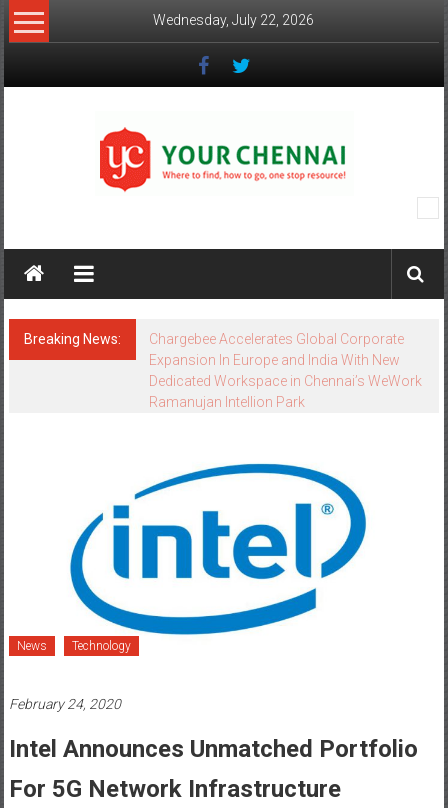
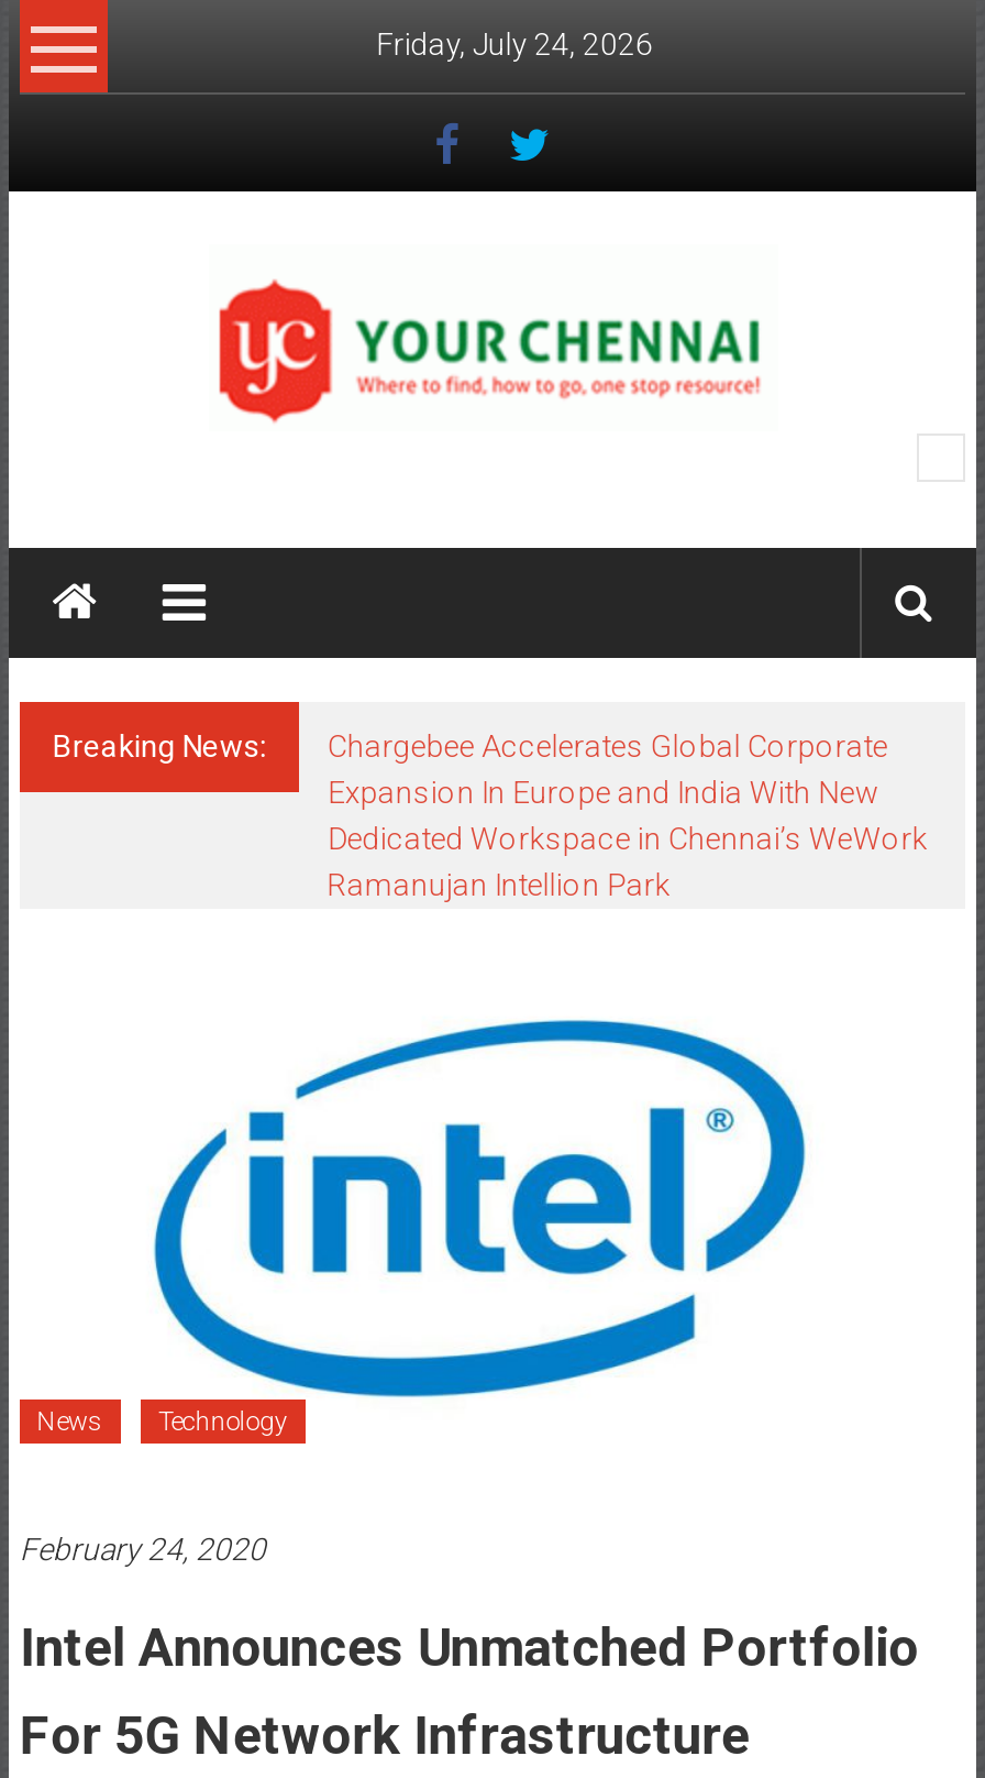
[153,12,314,28] Wednesday, July 22, 2026 -> [376,26,653,62] Friday, July 24, 2026

